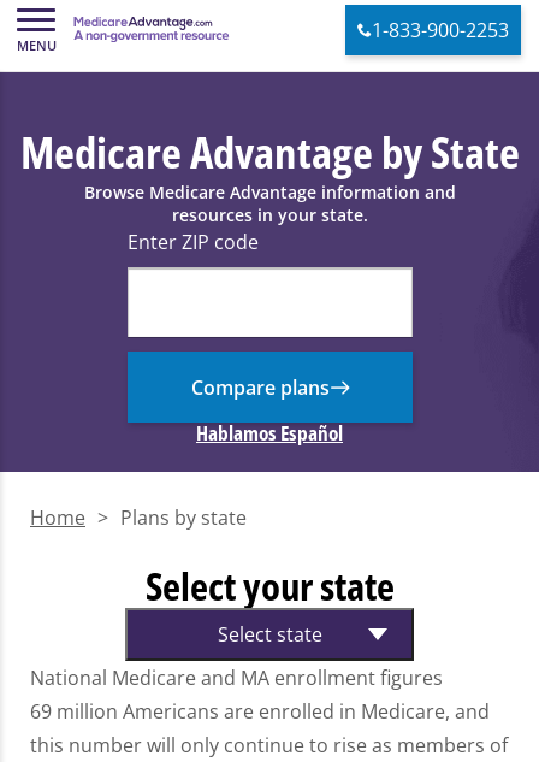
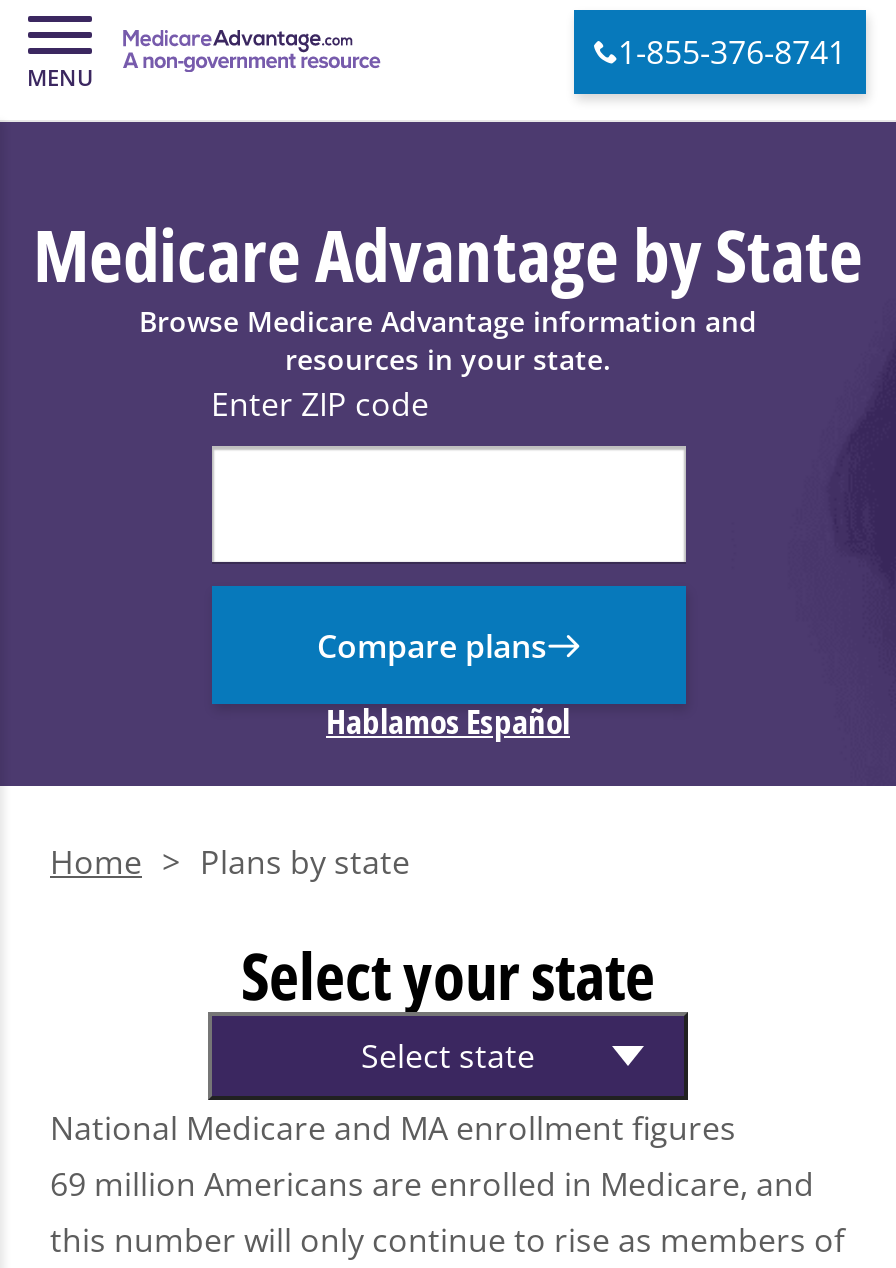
[372,17,509,43] 1-833-900-2253 -> [618,30,846,74] 1-855-376-8741

